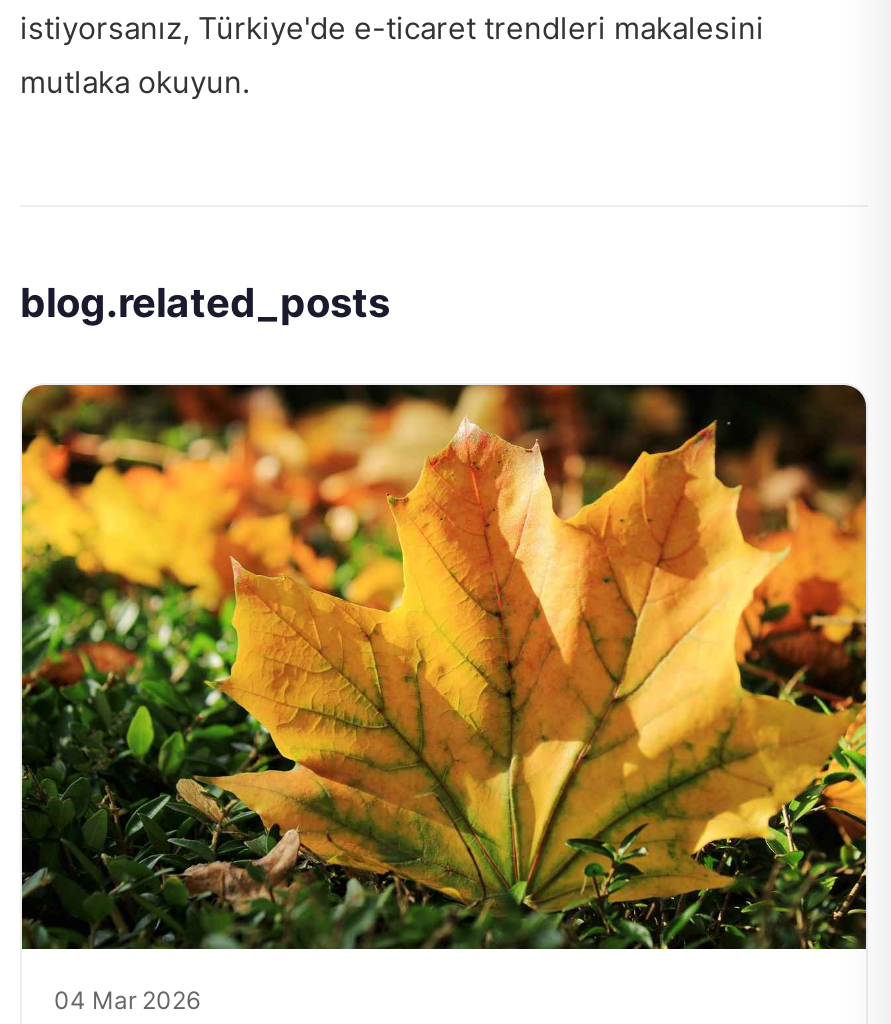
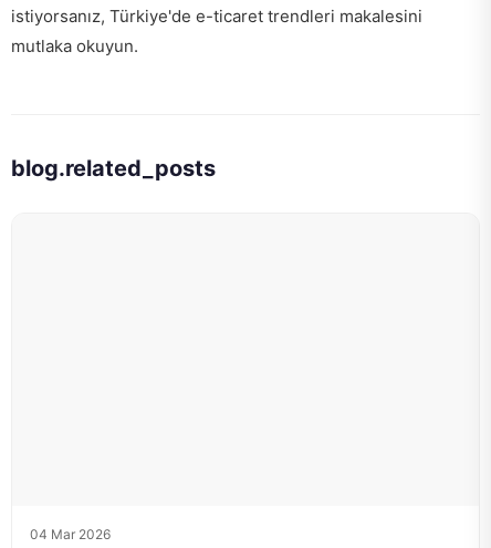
[20,383,868,951] [image] -> none

